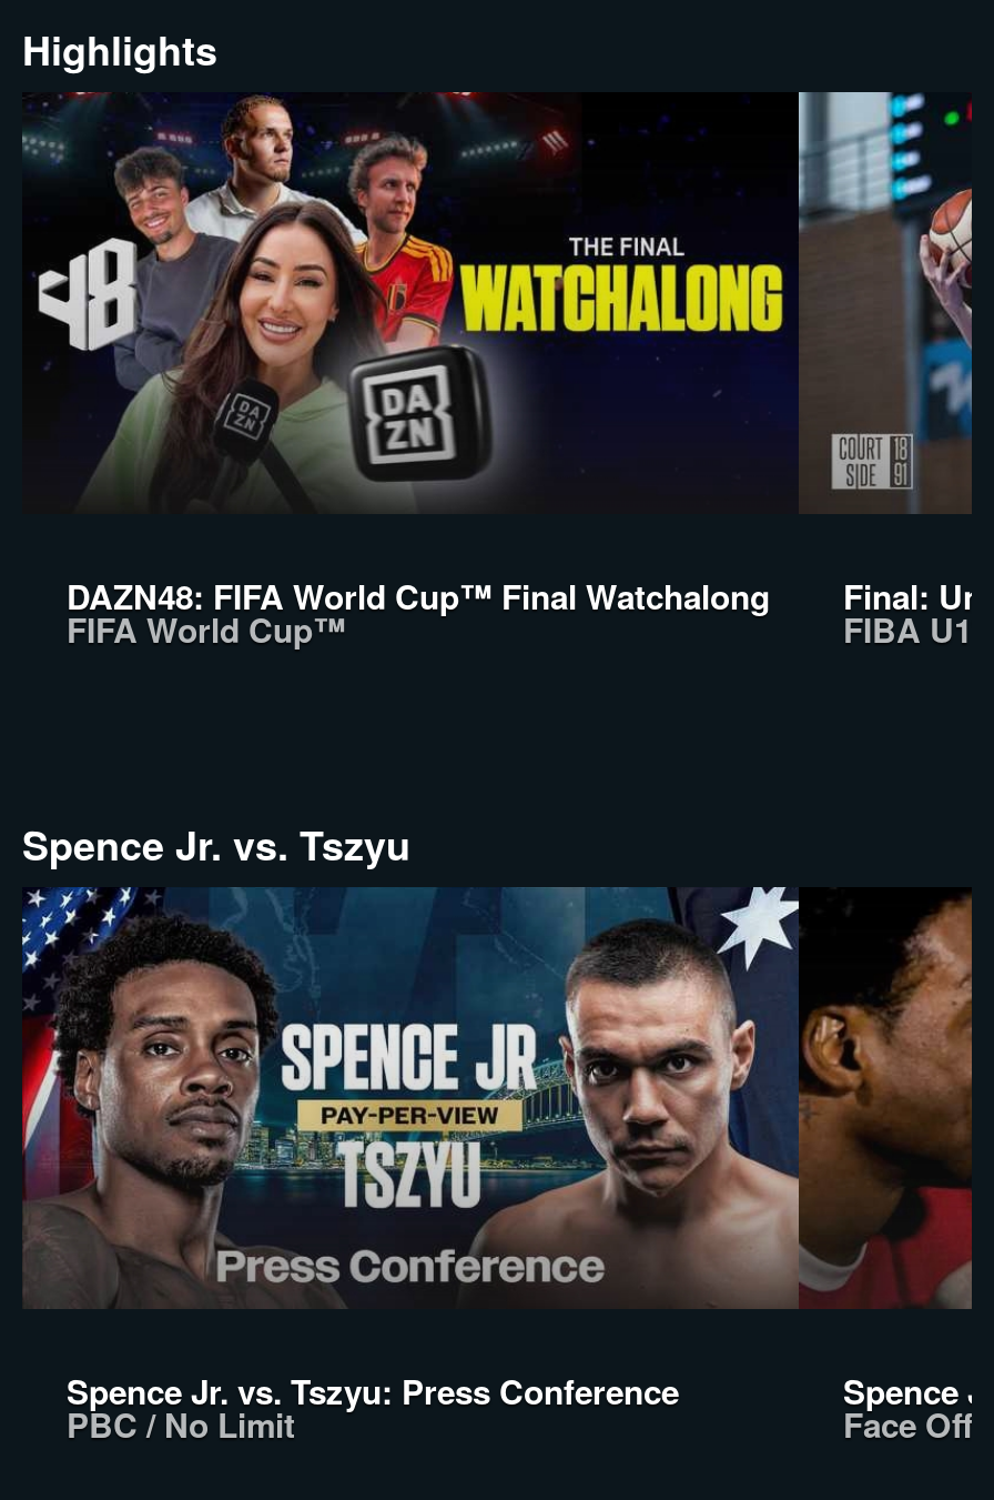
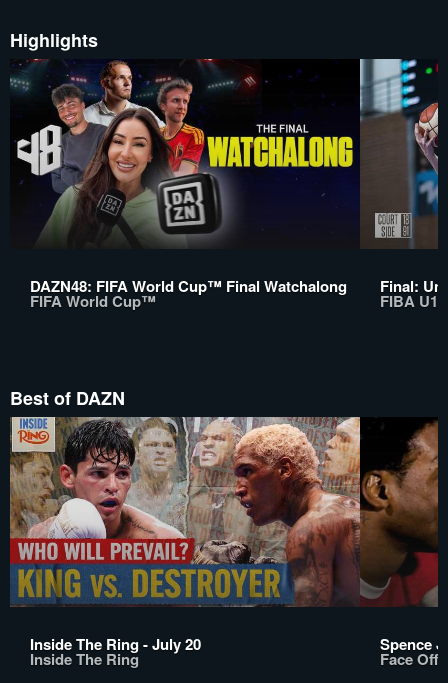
[22,816,410,874] Spence Jr. vs. Tszyu -> [10,385,125,411] Best of DAZN
[20,887,801,1449] [image] | Spence Jr. vs. Tszyu: Press Conference | PBC / No Limit -> [9,416,361,670] [image] | Inside The Ring - July 20 | Inside The Ring

